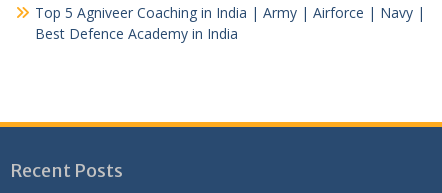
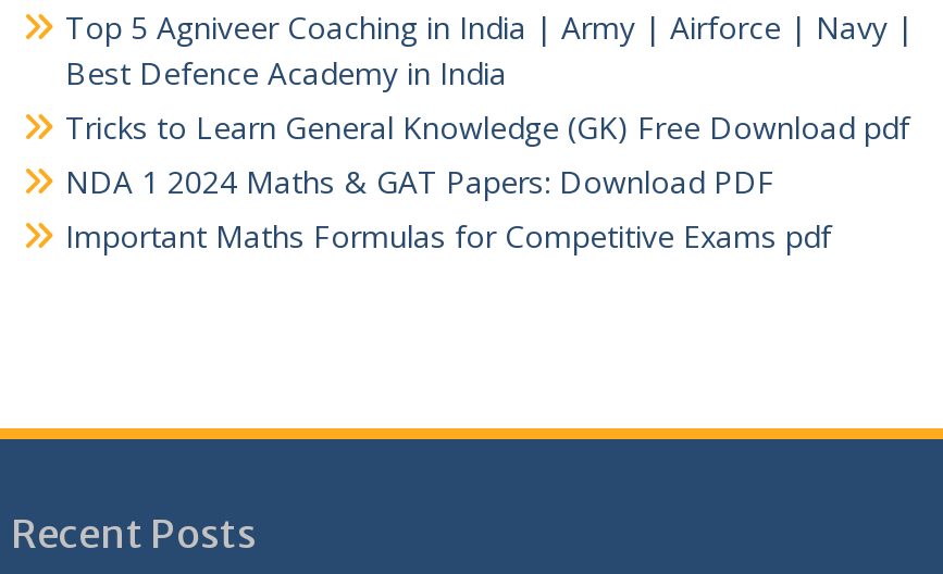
none -> [65,107,909,257] Tricks to Learn General Knowledge (GK) Free Download pdf | NDA 1 2024 Maths & GAT Papers: Download PDF | Important Maths Formulas for Competitive Exams pdf

